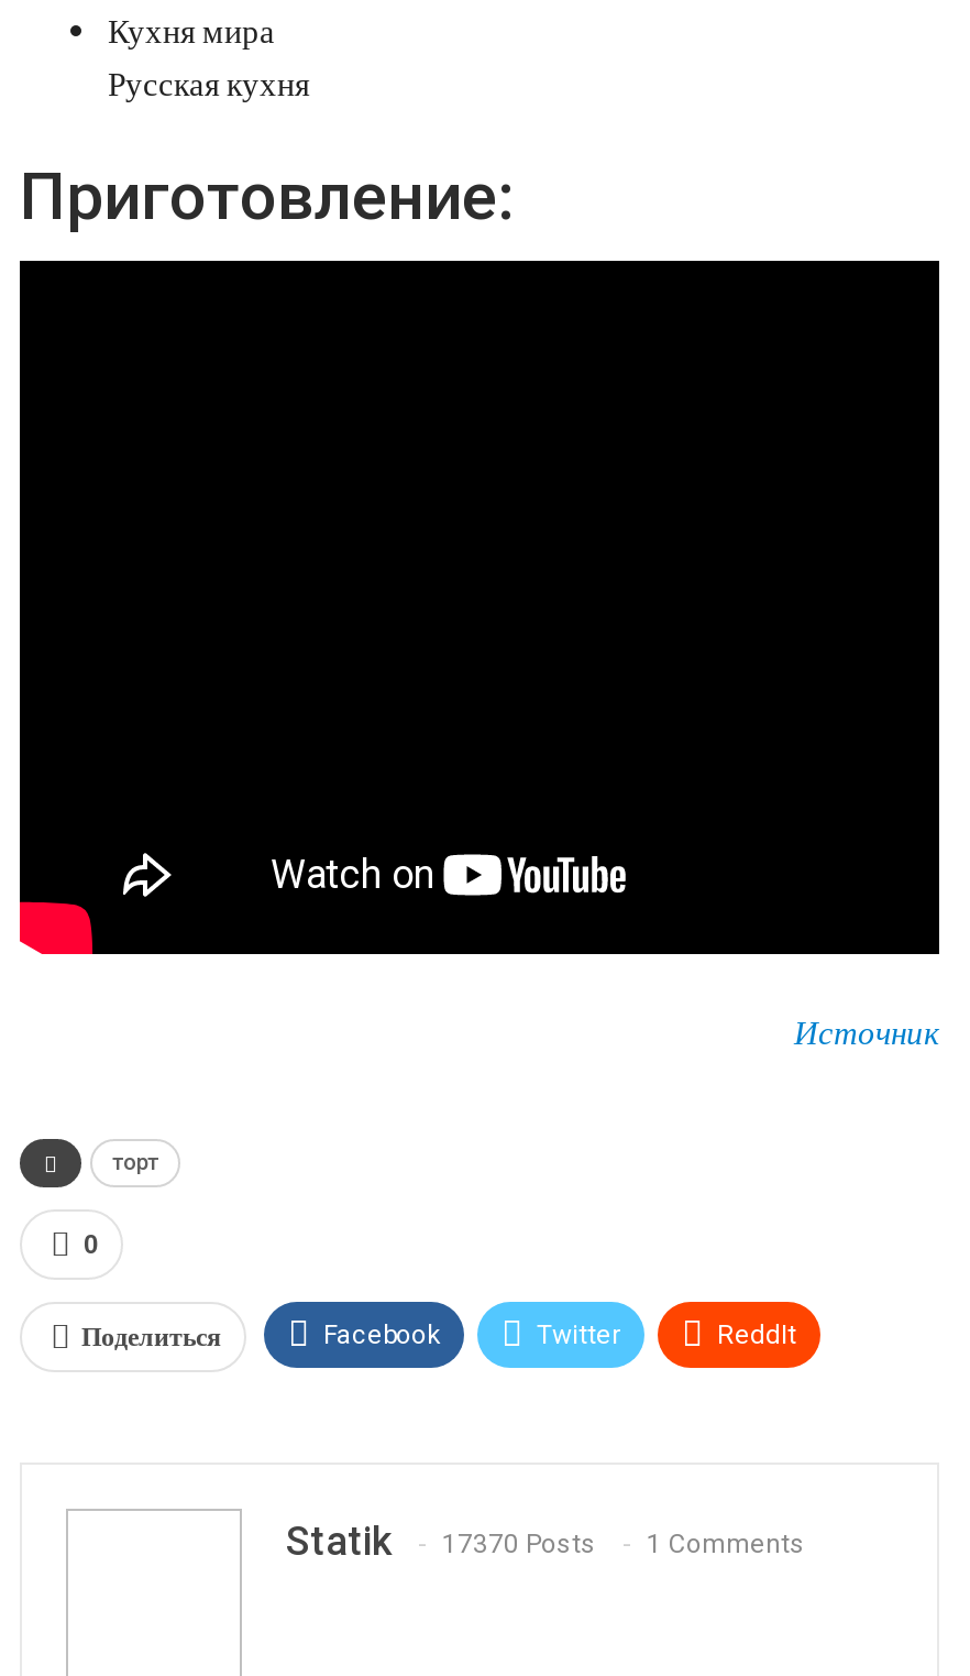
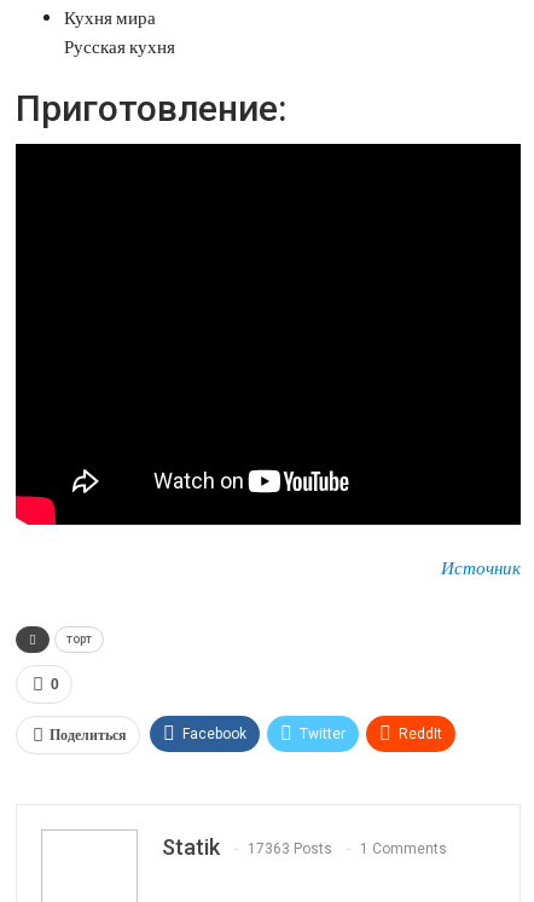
[286,1517,805,1563] Statik 17370 Posts 1 Comments -> [162,834,447,859] Statik 17363 Posts 1 Comments

